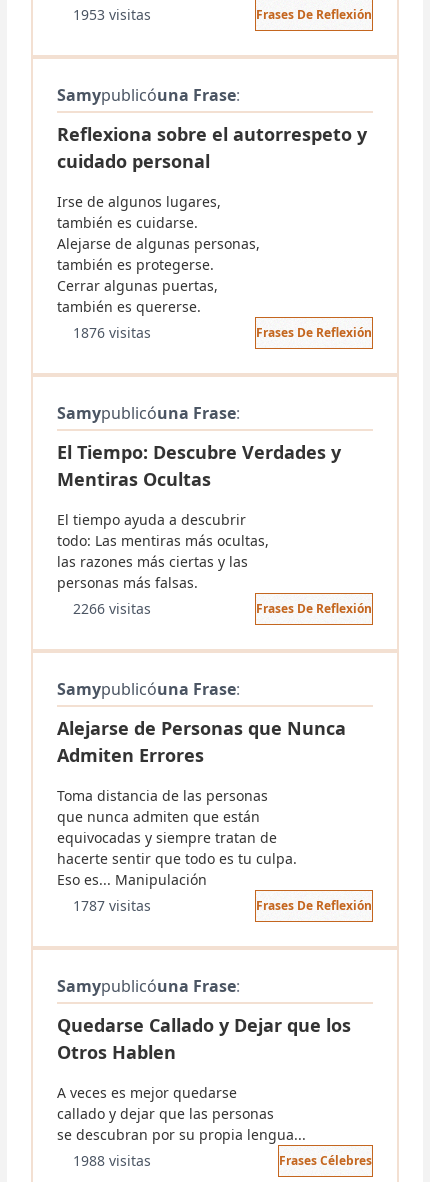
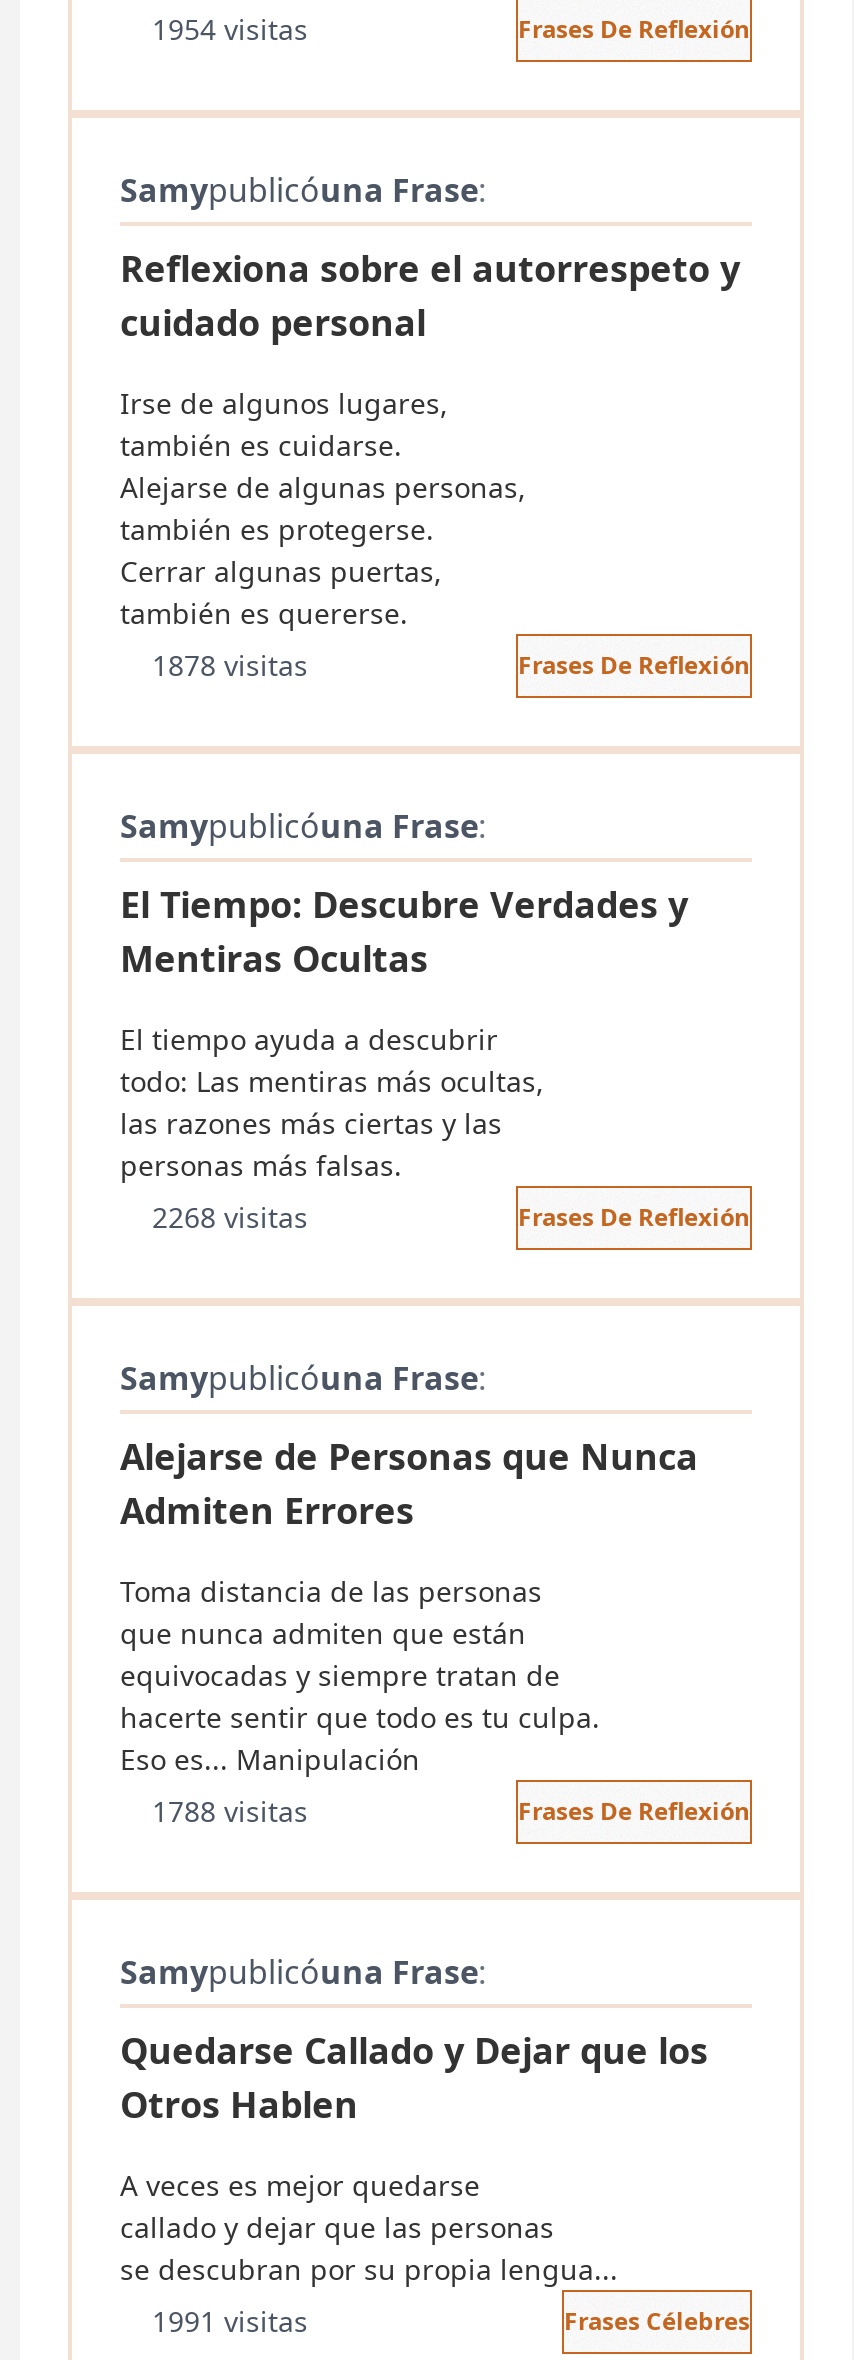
[73,5,151,24] 1953 visitas -> [152,10,308,48] 1954 visitas
[73,323,151,342] 1876 visitas -> [152,646,308,684] 1878 visitas
[73,599,151,618] 2266 visitas -> [152,1198,308,1236] 2268 visitas
[73,896,151,915] 1787 visitas -> [152,1792,308,1830] 1788 visitas
[73,1151,151,1170] 1988 visitas -> [152,2302,308,2340] 1991 visitas

